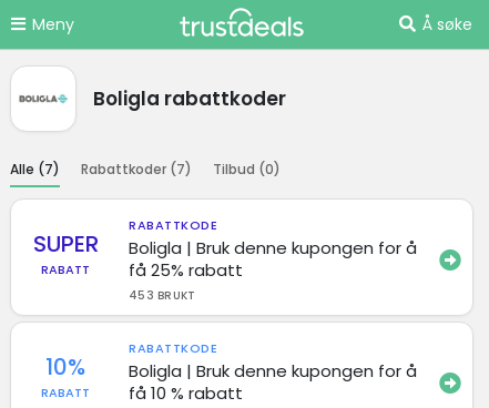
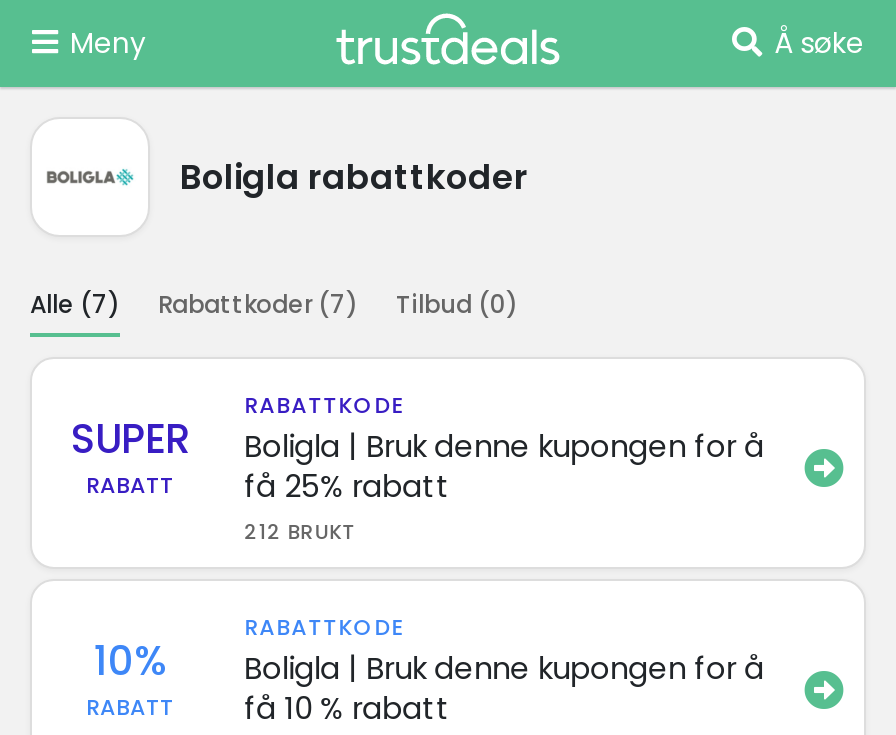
[129,287,196,303] 453 BRUKT -> [244,516,357,546] 212 BRUKT

